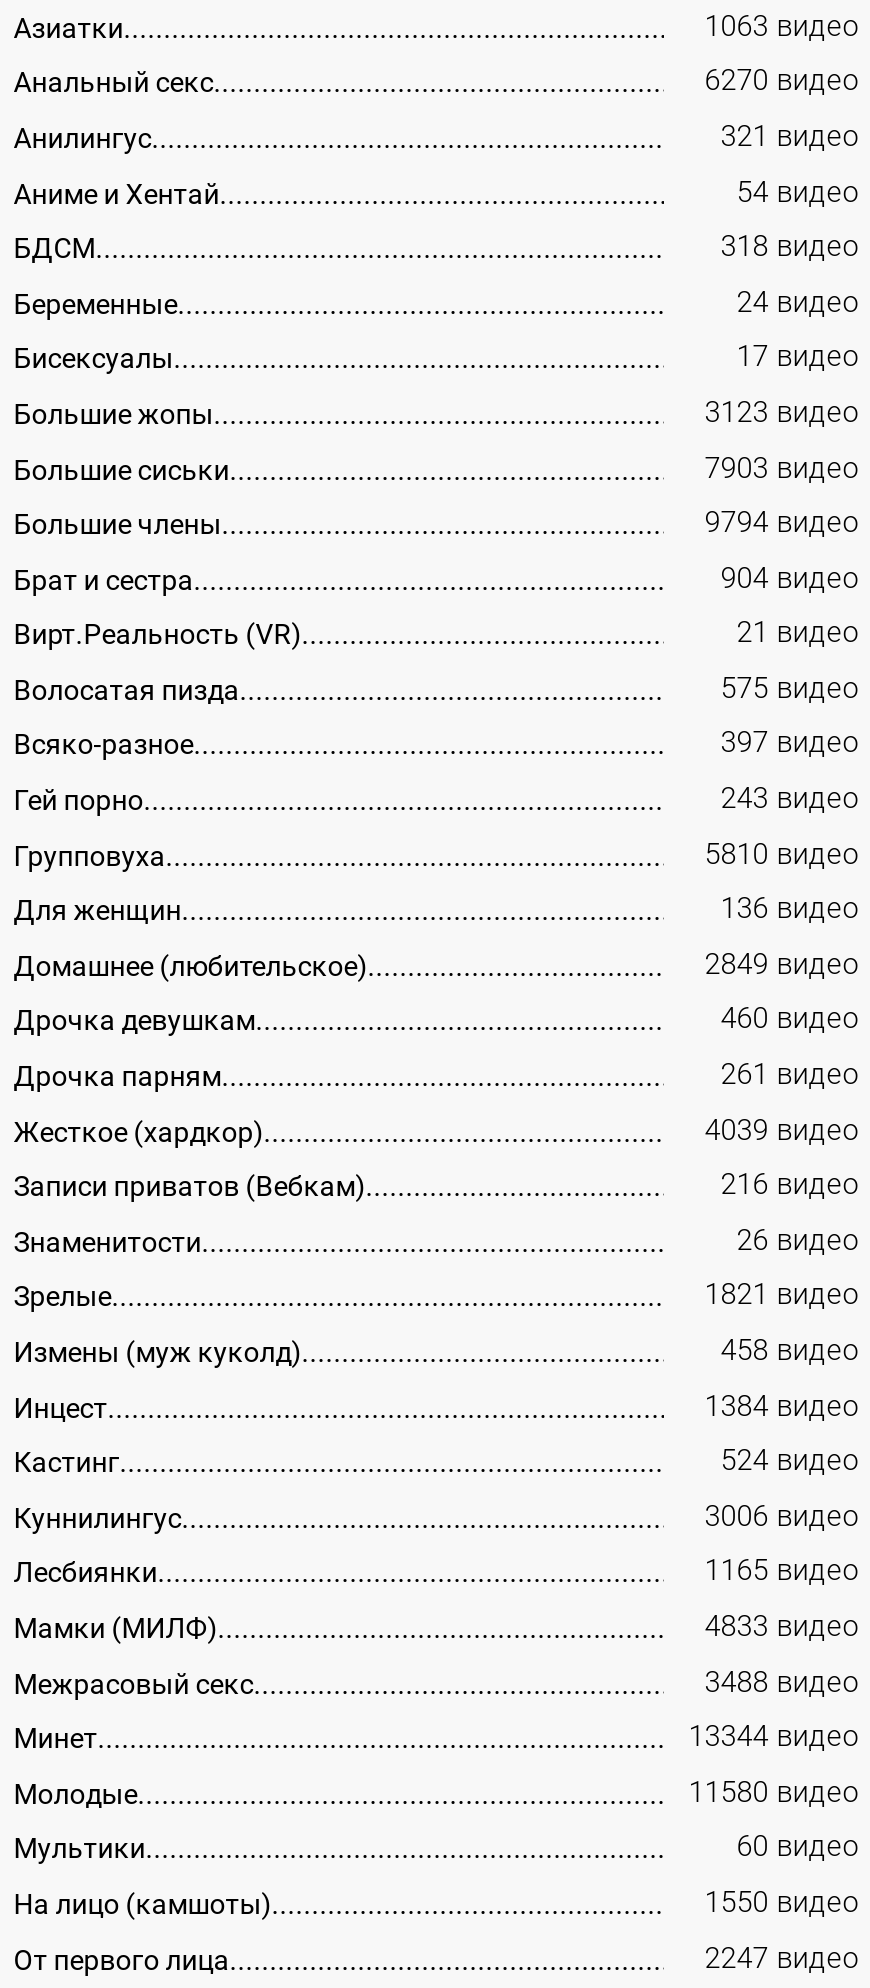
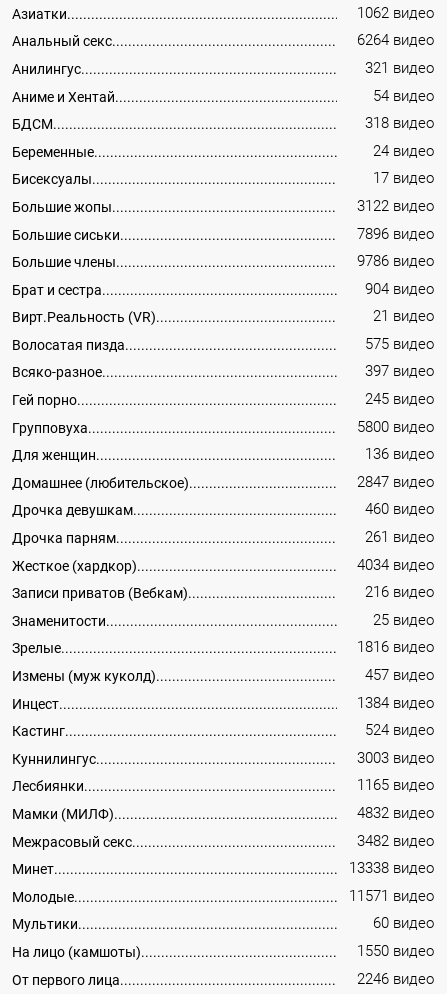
[705,10,859,44] 1063 видео -> [357,5,434,22] 1062 видео
[705,65,859,99] 6270 видео -> [357,32,434,49] 6264 видео
[705,396,859,430] 3123 видео -> [357,198,434,215] 3122 видео
[705,451,859,485] 7903 видео -> [357,225,434,242] 7896 видео
[705,506,859,540] 9794 видео -> [357,253,434,270] 9786 видео
[721,782,859,816] 243 видео -> [365,391,434,408] 245 видео
[705,837,859,871] 5810 видео -> [357,419,434,436] 5800 видео
[705,948,859,982] 2849 видео -> [357,474,434,491] 2847 видео
[705,1113,859,1147] 4039 видео -> [357,557,434,574] 4034 видео
[737,1224,859,1258] 26 видео -> [373,612,434,629] 25 видео
[705,1279,859,1313] 1821 видео -> [357,639,434,656] 1816 видео
[721,1334,859,1368] 458 видео -> [365,667,434,684] 457 видео
[705,1500,859,1534] 3006 видео -> [357,750,434,767] 3003 видео
[705,1610,859,1644] 4833 видео -> [357,805,434,822] 4832 видео
[705,1665,859,1699] 3488 видео -> [357,833,434,850] 3482 видео
[689,1720,859,1754] 13344 видео -> [349,860,434,877] 13338 видео
[689,1776,859,1810] 11580 видео -> [349,888,434,905] 11571 видео
[705,1941,859,1975] 2247 видео -> [357,970,434,987] 2246 видео

